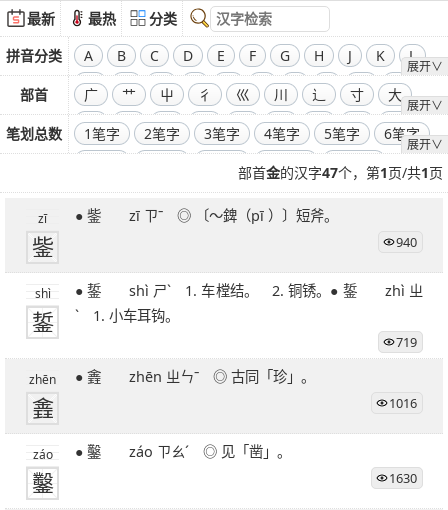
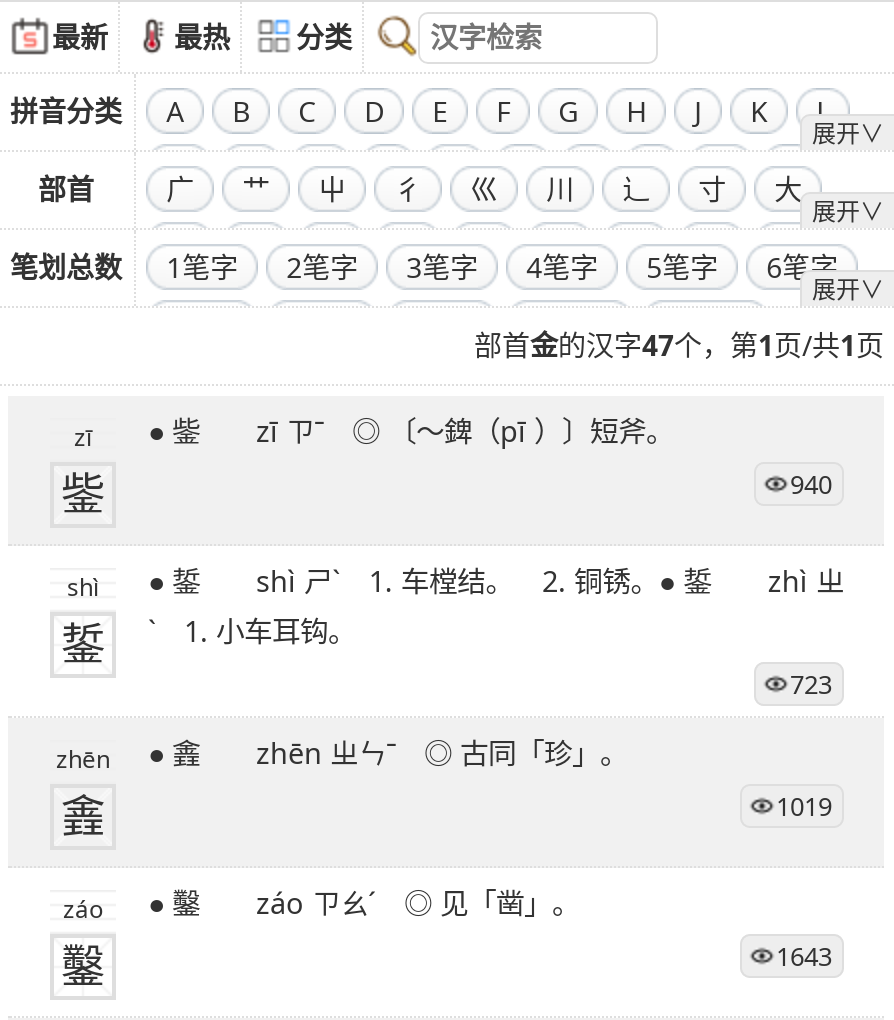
[396,333,417,351] 719 -> [790,666,832,702] 723
[389,394,417,412] 1016 -> [776,788,832,824] 1019
[389,469,417,487] 1630 -> [776,938,832,974] 1643

